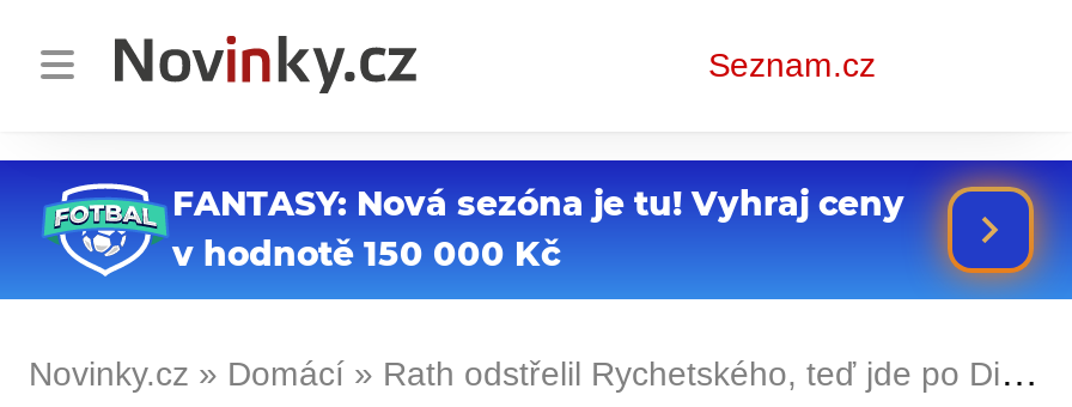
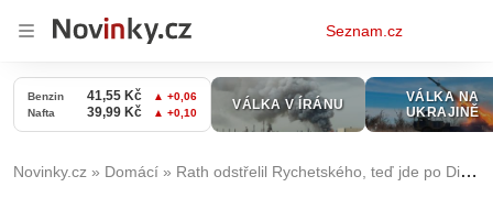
[7,158,1065,302] [image] -> [3,75,490,137] [image]

